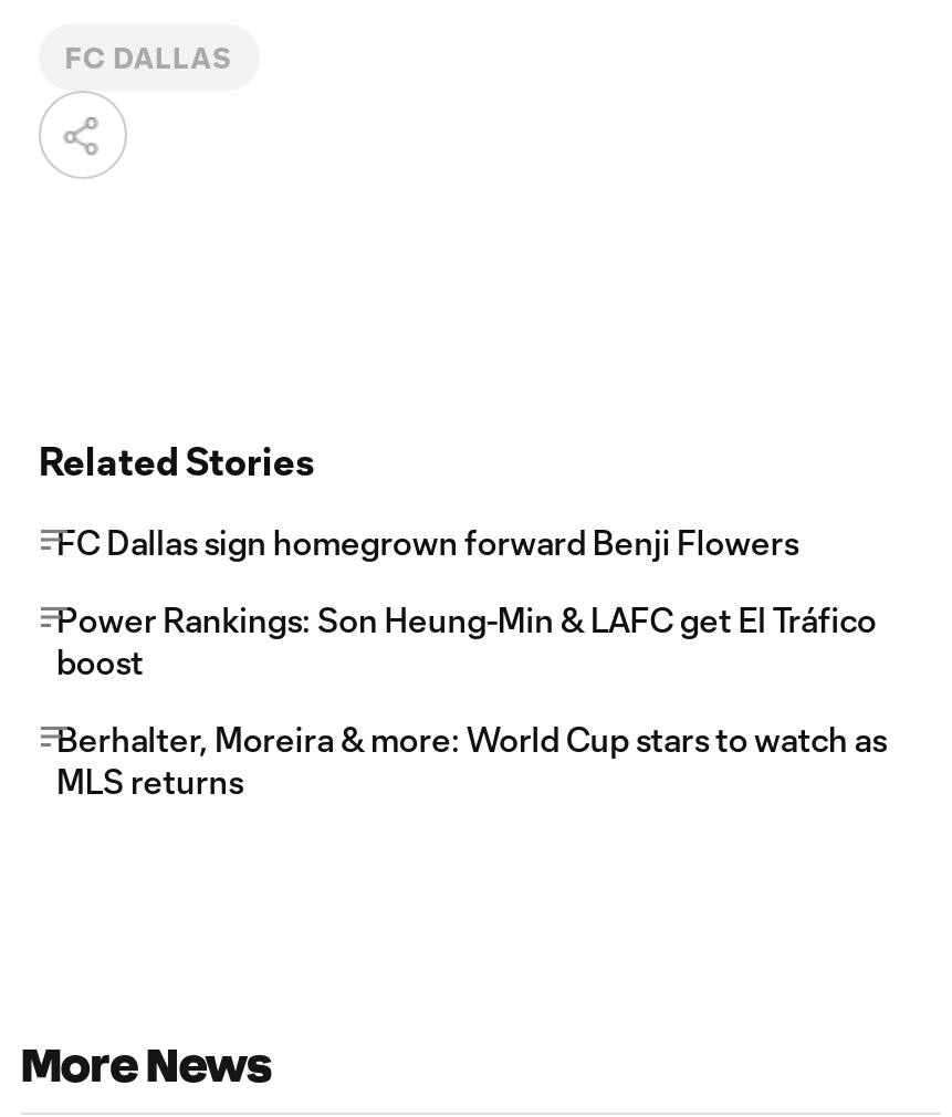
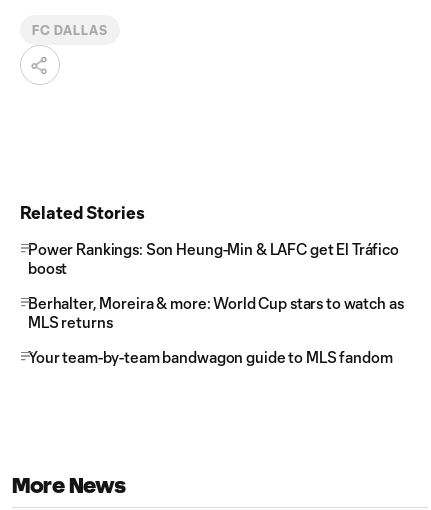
[56,522,799,562] FC Dallas sign homegrown forward Benji Flowers -> none
moved [56,599,887,801] -> [28,240,403,331]: Power Rankings: Son Heung-Min & LAFC get El Tráfico | boost | Berhalter, Moreira & more: World Cup stars to watch as | MLS returns
none -> [28,348,392,366] Your team-by-team bandwagon guide to MLS fandom

